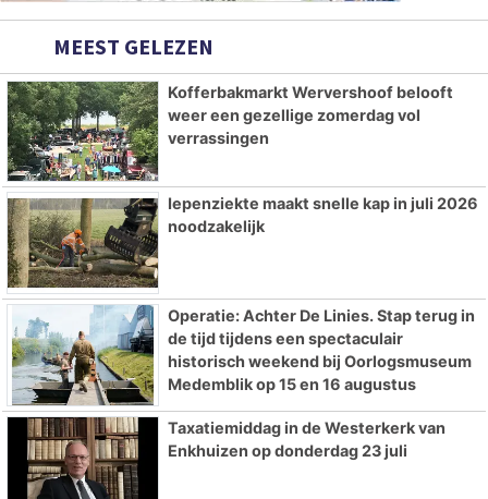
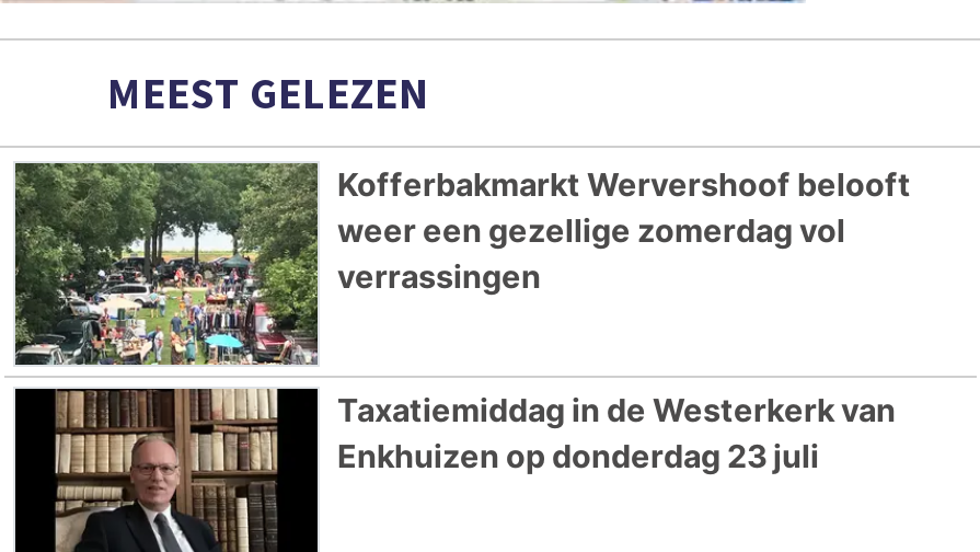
[7,193,478,289] [image] | Iepenziekte maakt snelle kap in juli 2026 | noodzakelijk -> none
[8,304,475,406] [image] | Operatie: Achter De Linies. Stap terug in | de tijd tijdens een spectaculair | historisch weekend bij Oorlogsmuseum | Medemblik op 15 en 16 augustus -> none

